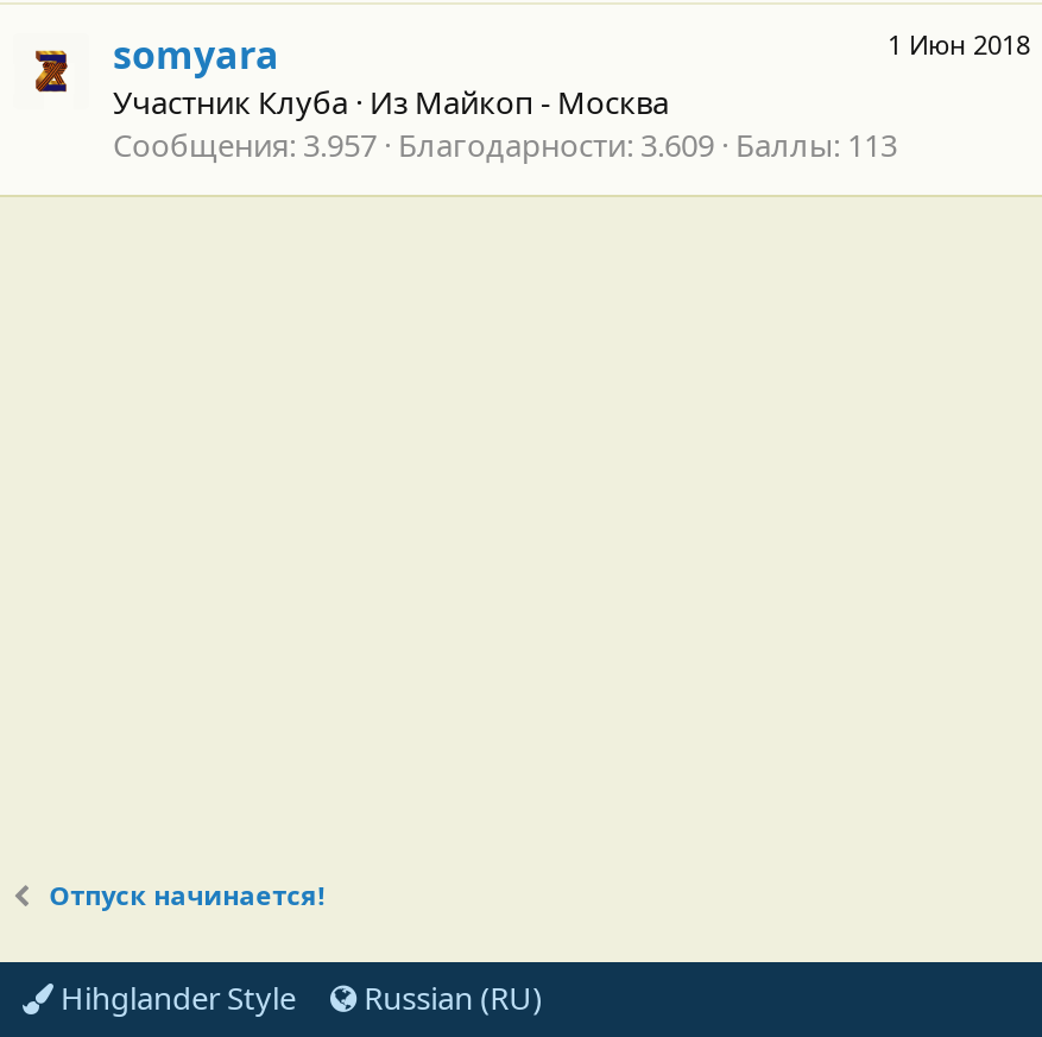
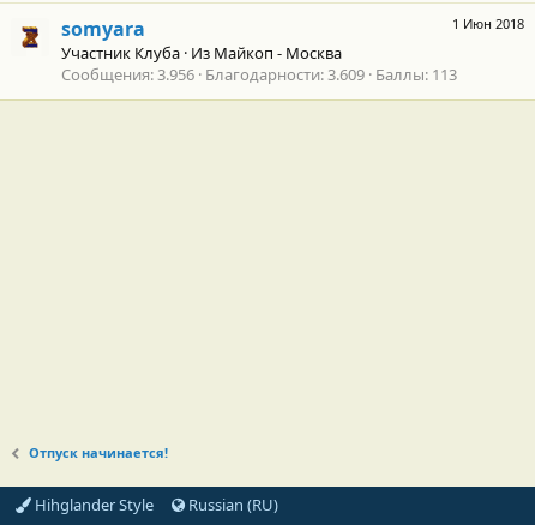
[113,124,897,167] Сообщения 3.957 Благодарности 3.609 Баллы 113 -> [61,64,457,85] Сообщения 3.956 Благодарности 3.609 Баллы 113

